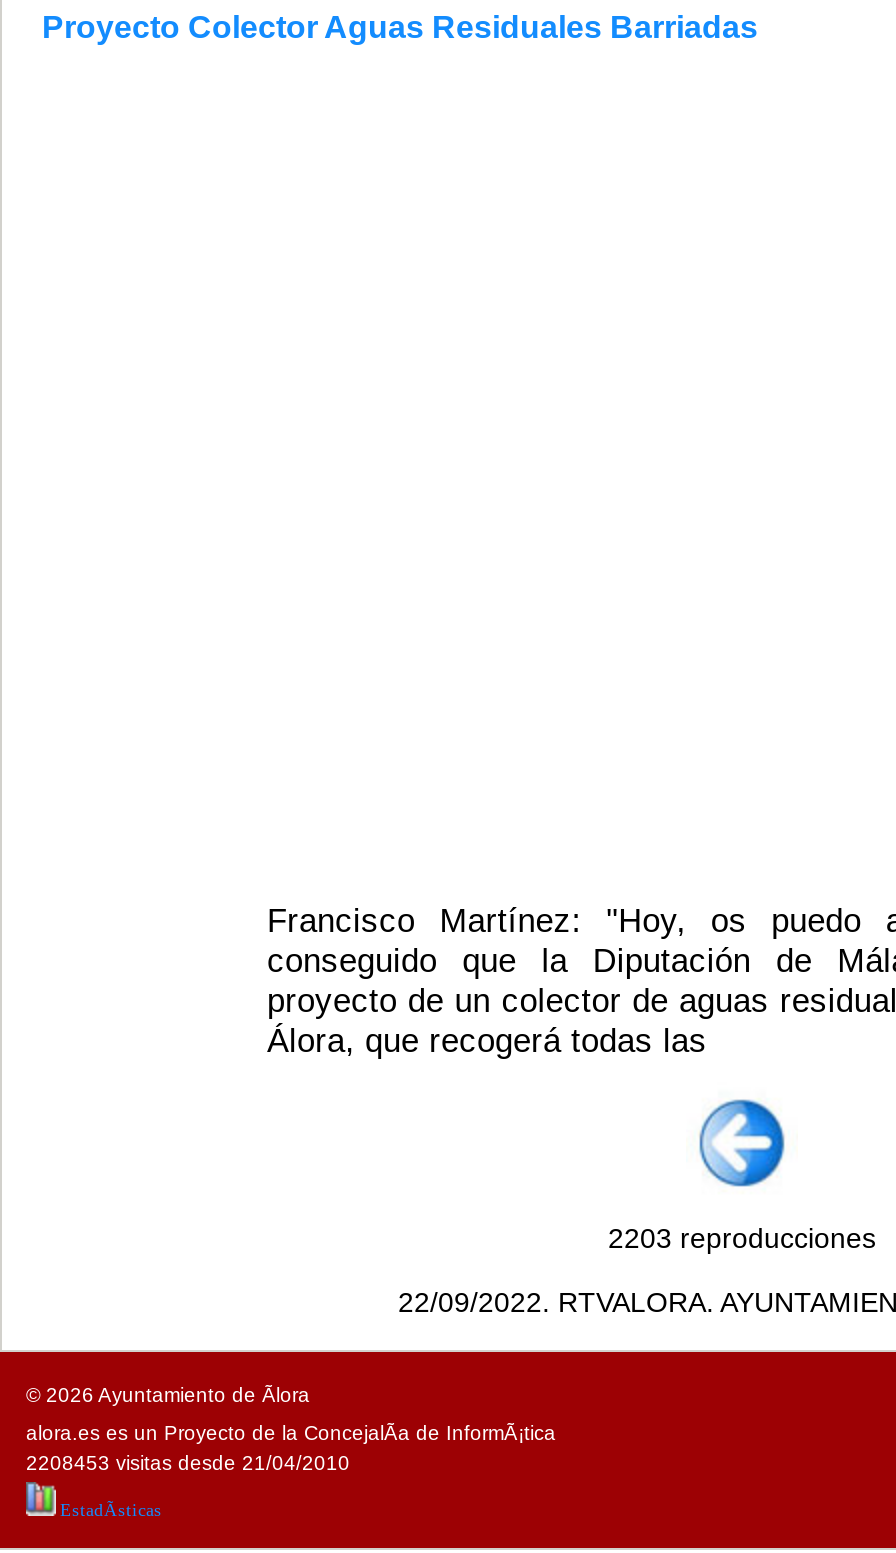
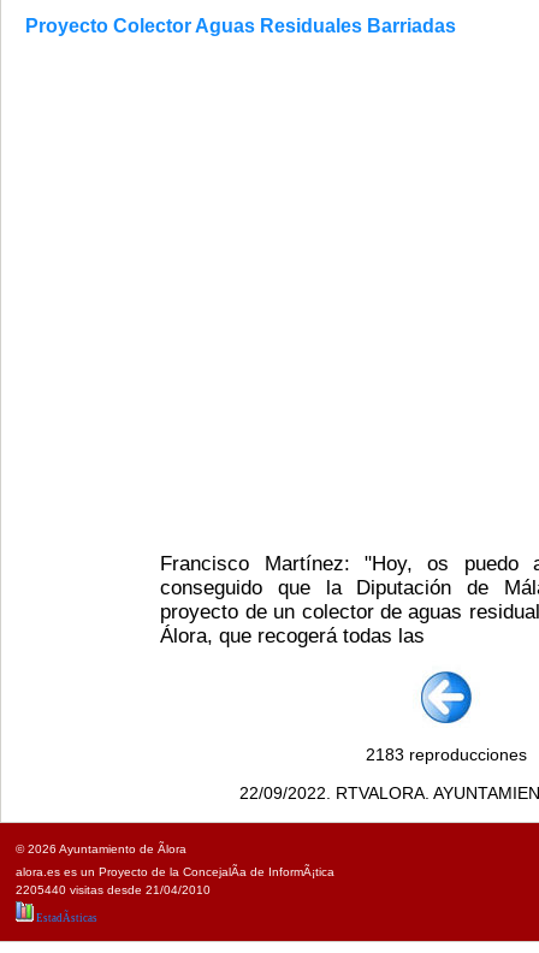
[608,1222,876,1254] 2203 reproducciones -> [366,745,527,764] 2183 reproducciones
[26,1452,350,1474] 2208453 visitas desde 21/04/2010 -> [16,883,211,896] 2205440 visitas desde 21/04/2010

